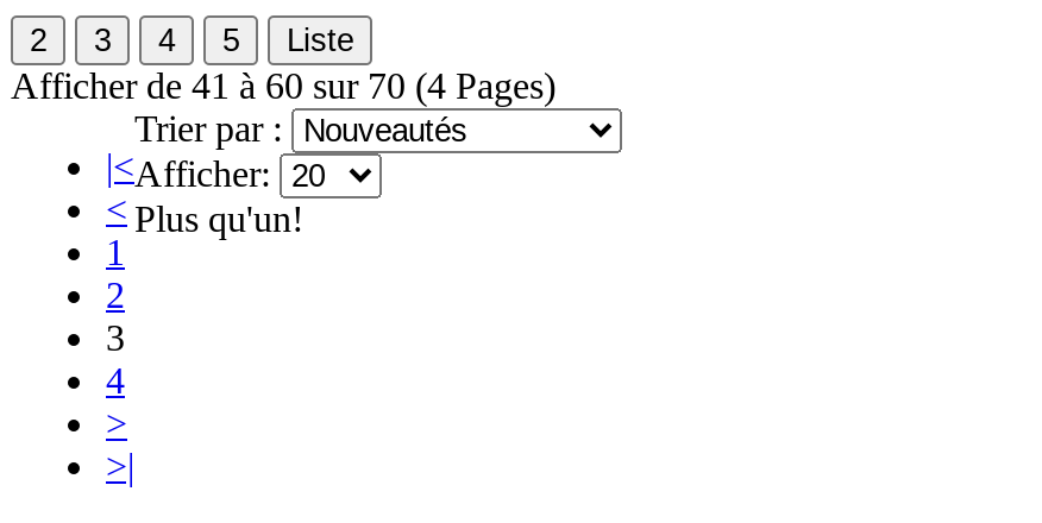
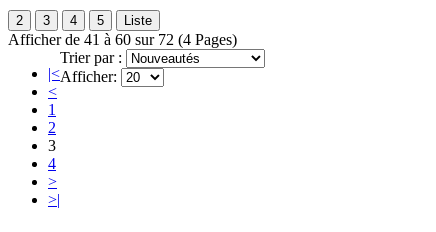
[11,65,555,106] Afficher de 41 à 60 sur 70 (4 Pages) -> [8,31,237,48] Afficher de 41 à 60 sur 72 (4 Pages)
[134,199,303,239] Plus qu'un! -> none

